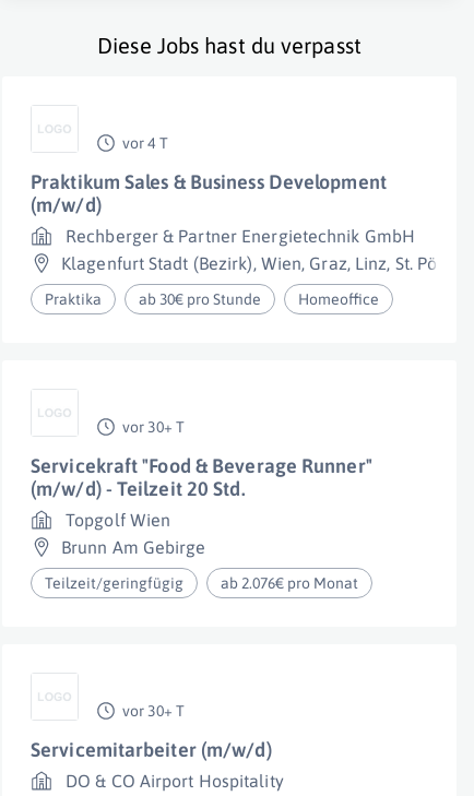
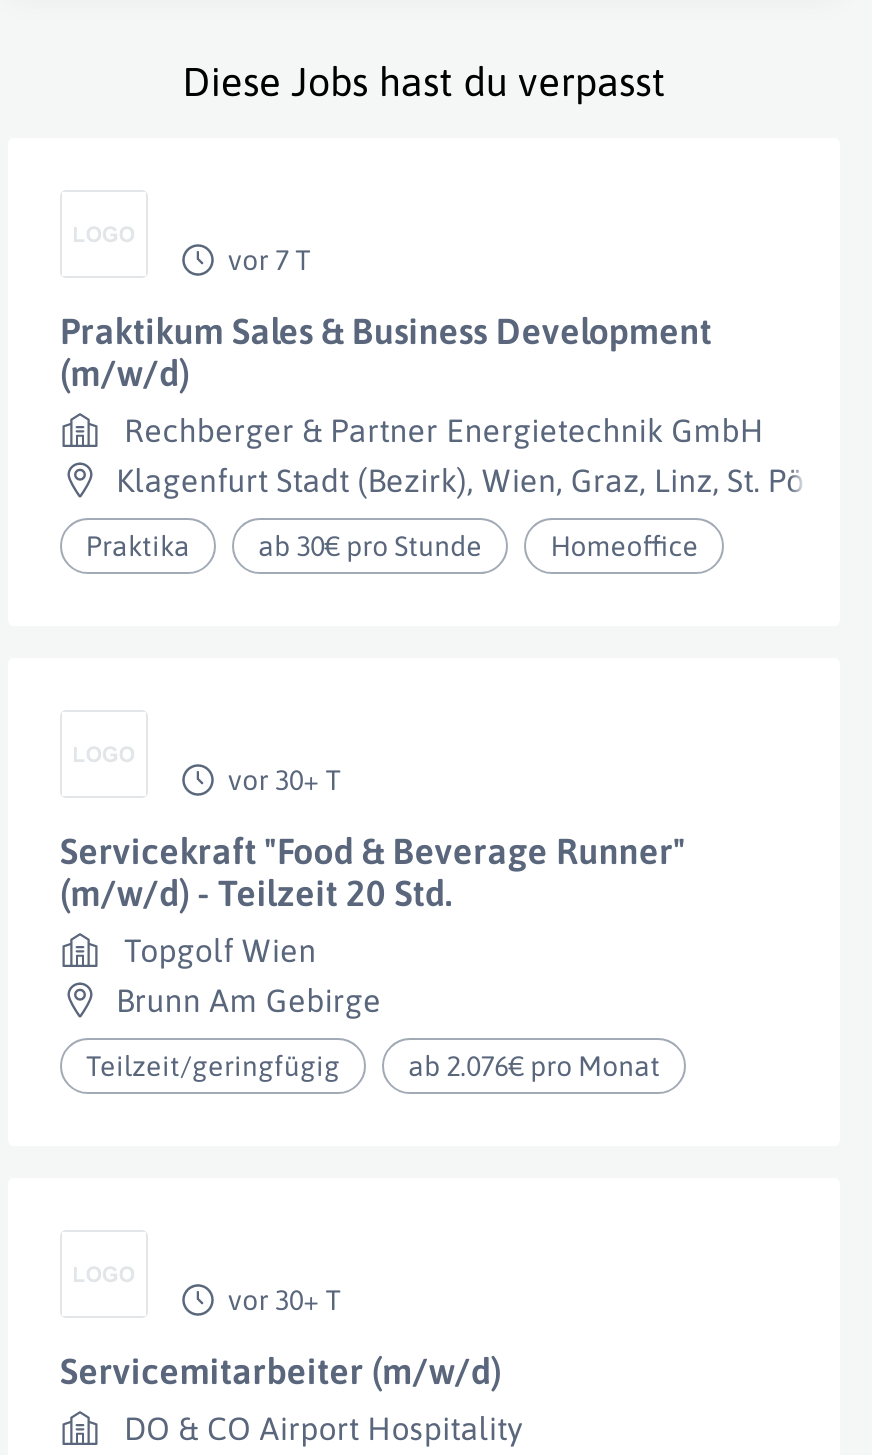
[122,134,168,152] vor 4 T -> [228,244,311,276] vor 7 T

